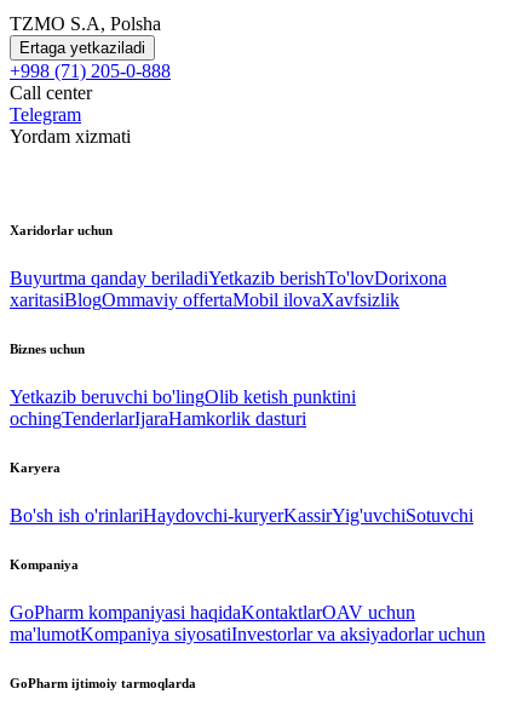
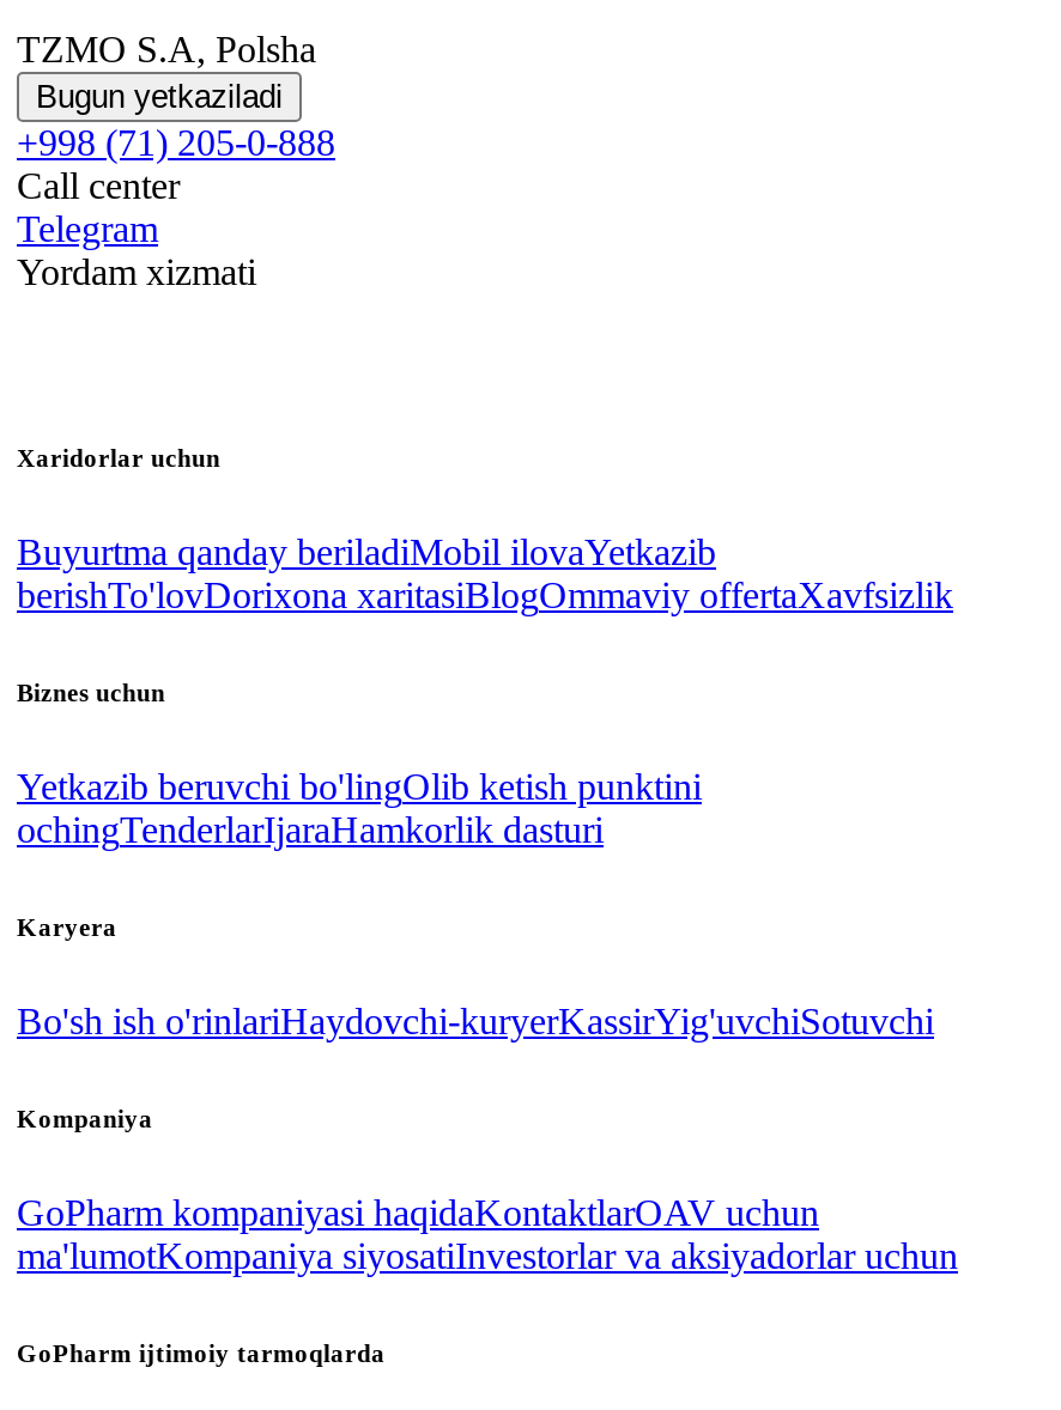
[19,39,145,57] Ertaga yetkaziladi -> [36,79,283,115] Bugun yetkaziladi
[10,268,447,310] Buyurtma qanday beriladiYetkazib berishTo'lovDorixona | xaritasiBlogOmmaviy offertaMobil ilovaXavfsizlik -> [17,531,953,615] Buyurtma qanday beriladiMobil ilovaYetkazib | berishTo'lovDorixona xaritasiBlogOmmaviy offertaXavfsizlik

